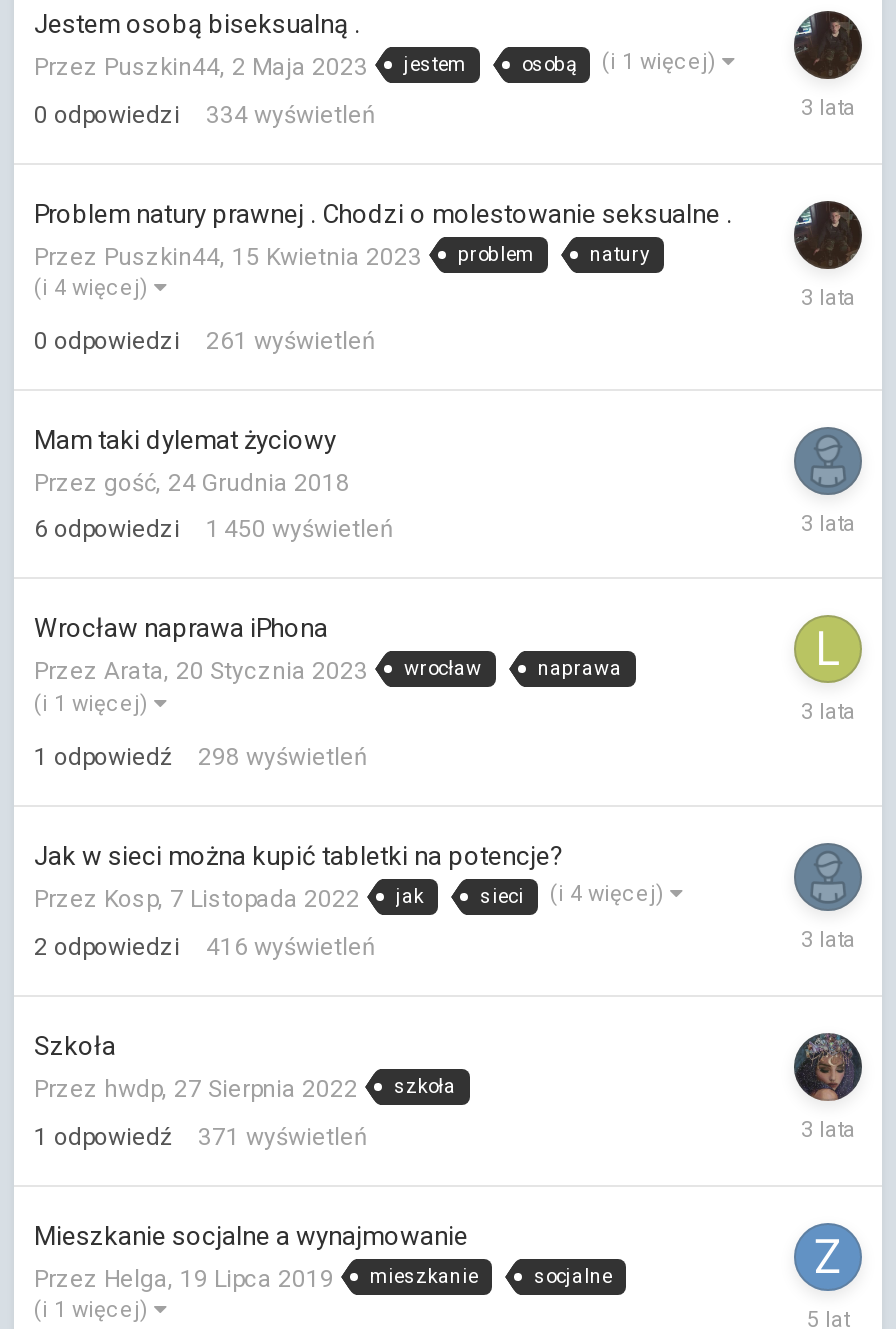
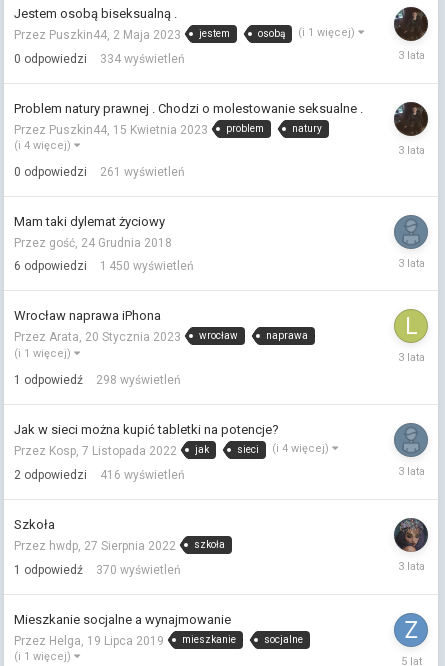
[34,1122,368,1150] 1 odpowiedź 371 wyświetleń -> [14,563,181,577] 1 odpowiedź 370 wyświetleń

